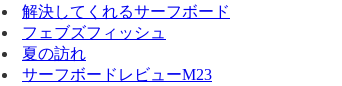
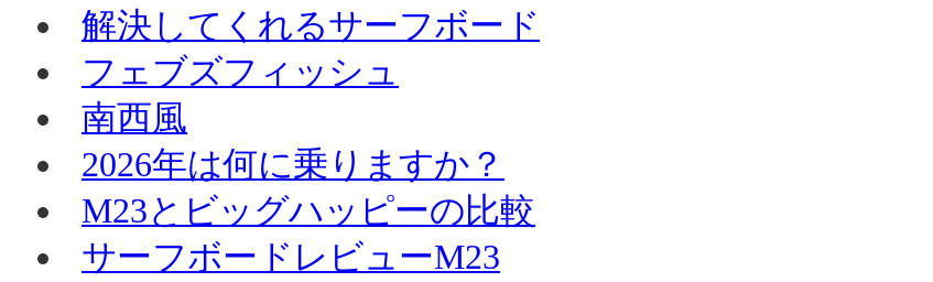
[22,45,86,62] 夏の訪れ -> [82,100,535,230] 南西風 | 2026年は何に乗りますか？ | M23とビッグハッピーの比較

